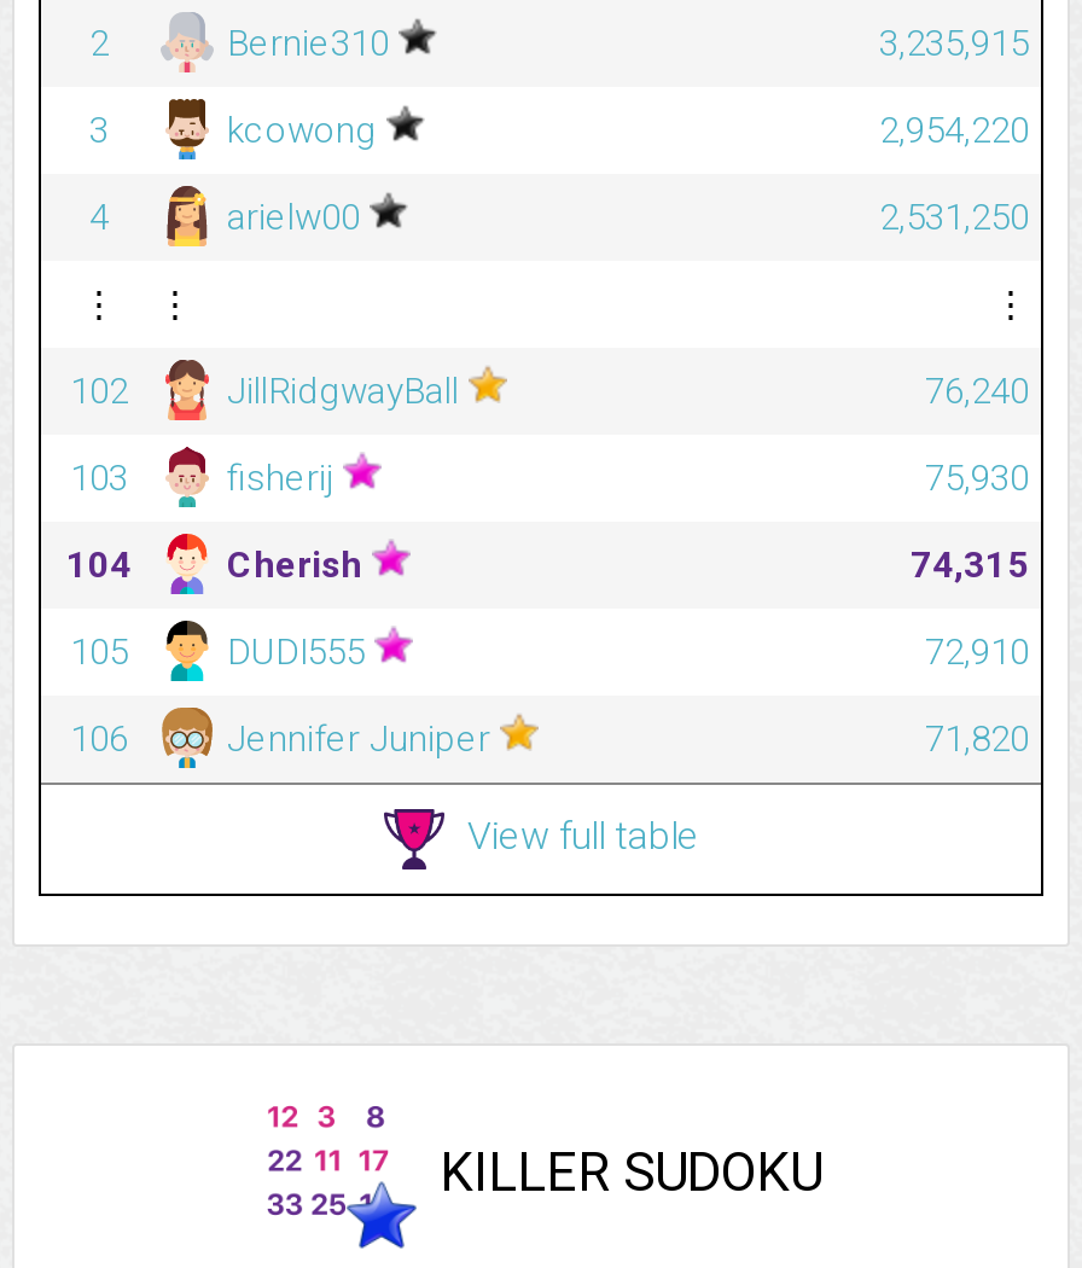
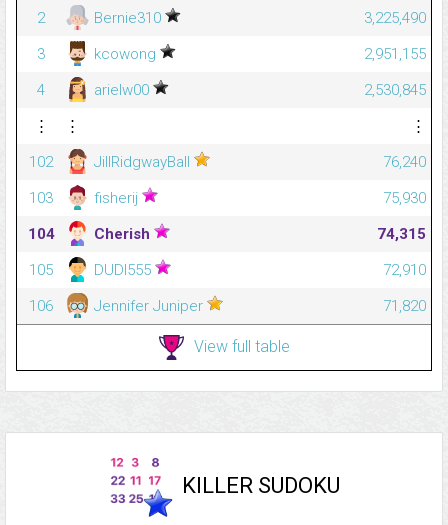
[879,22,1029,65] 3,235,915 -> [364,9,426,27] 3,225,490
[879,109,1029,152] 2,954,220 -> [364,45,426,63] 2,951,155
[879,196,1029,239] 2,531,250 -> [364,81,426,99] 2,530,845

